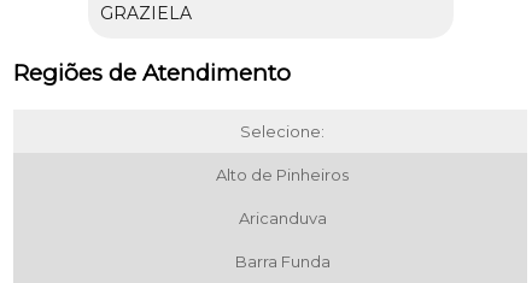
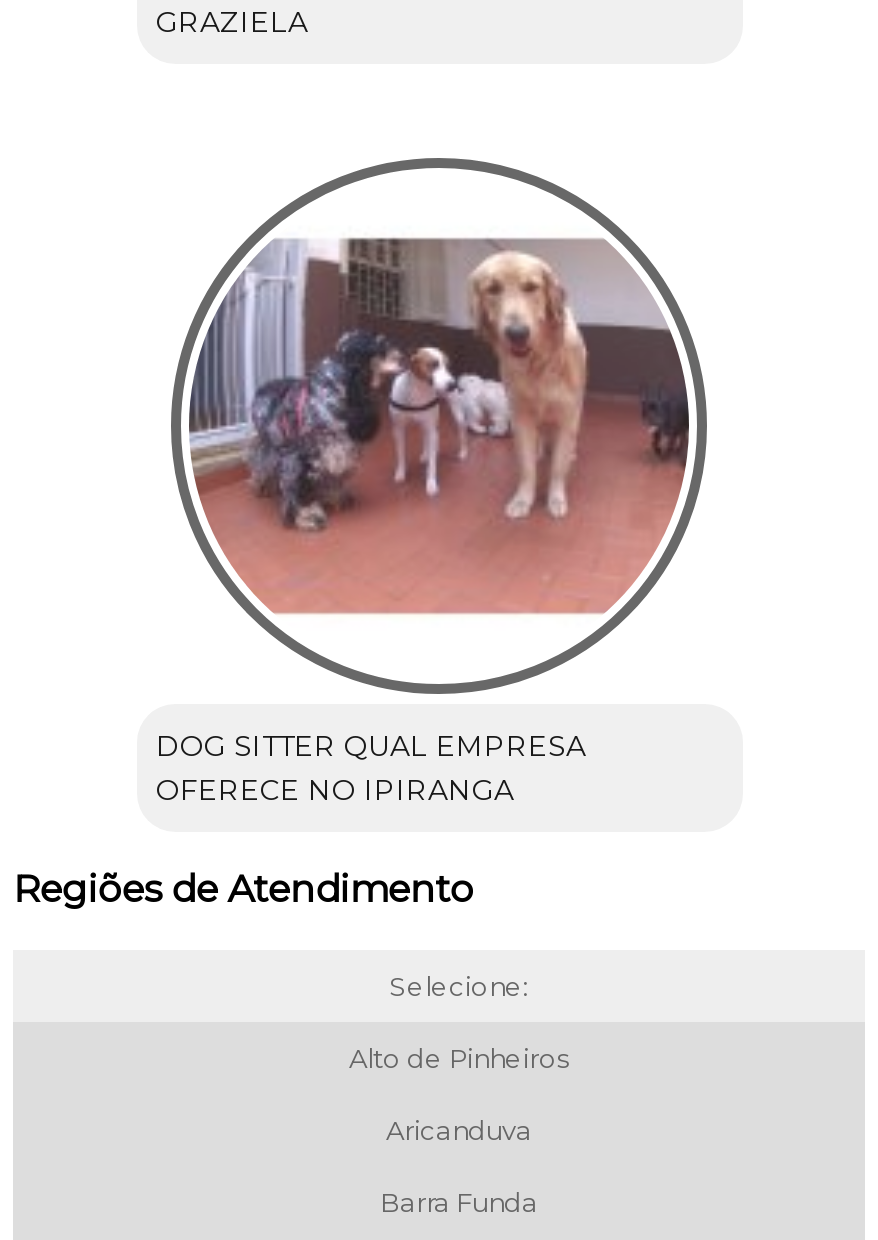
none -> [156,156,707,808] [image] | DOG SITTER QUAL EMPRESA | OFERECE NO IPIRANGA

